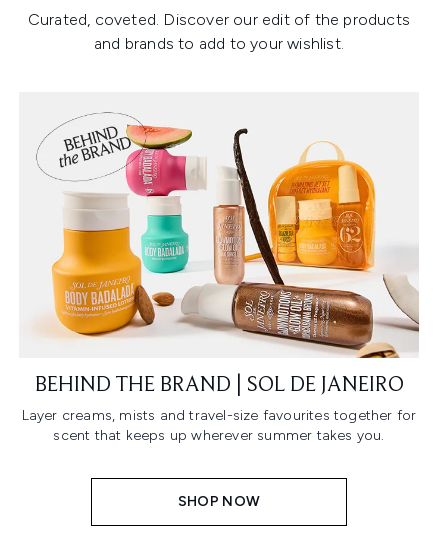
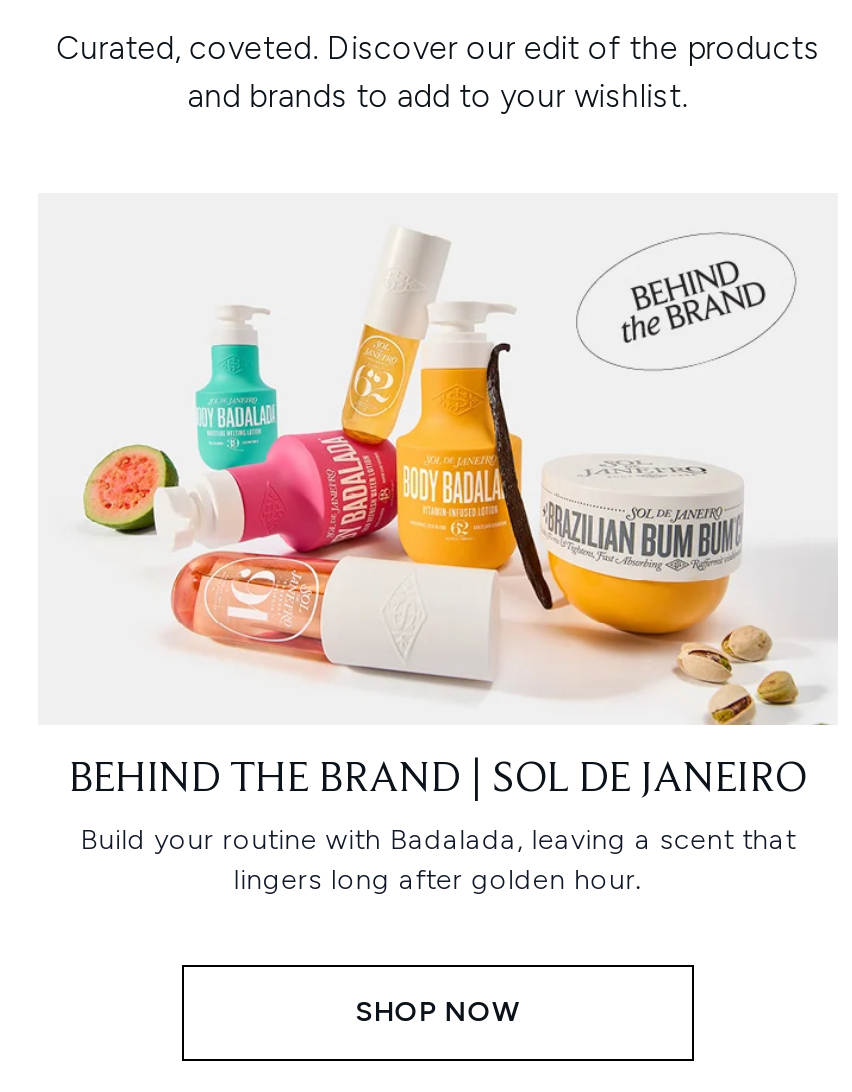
[36,112,420,359] [image] -> [82,231,838,727] [image]
[22,407,416,444] Layer creams, mists and travel-size favourites together for | scent that keeps up wherever summer takes you. -> [80,823,796,897] Build your routine with Badalada, leaving a scent that | lingers long after golden hour.

